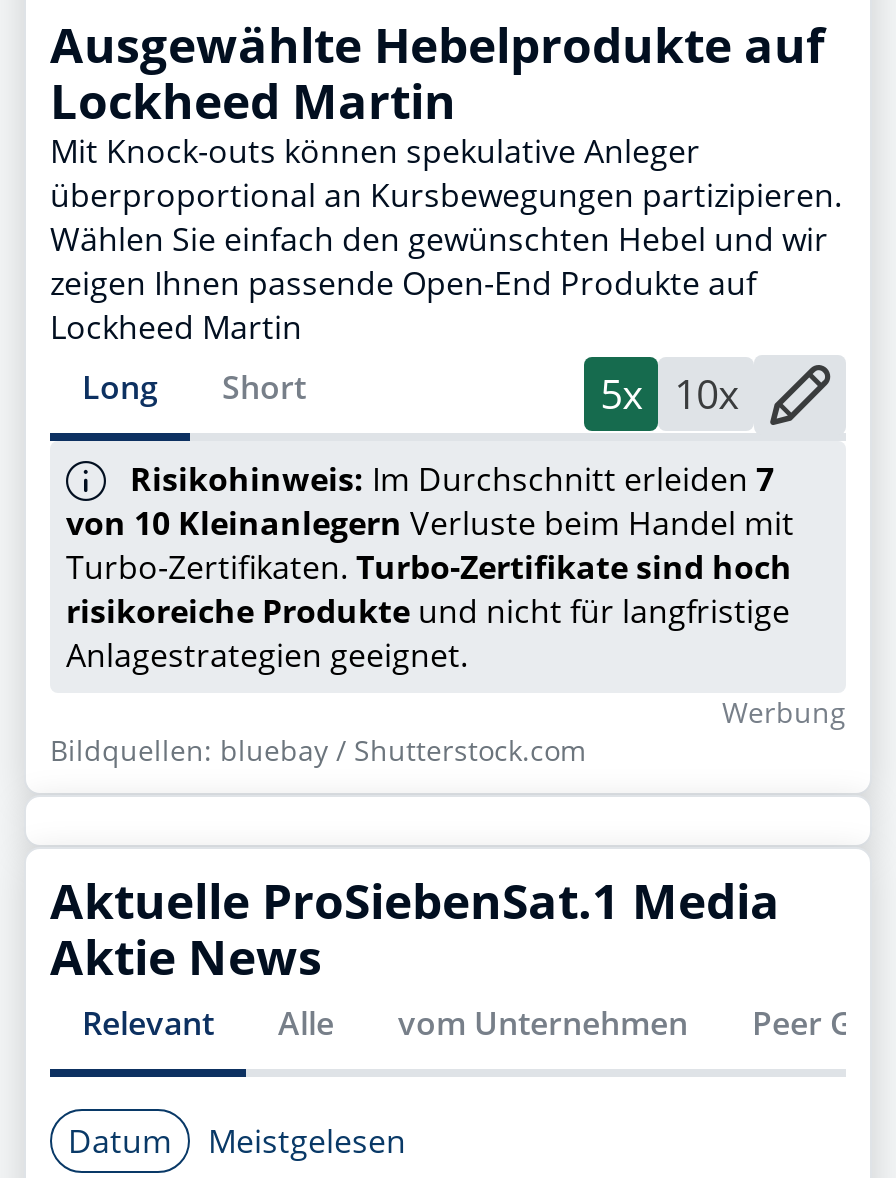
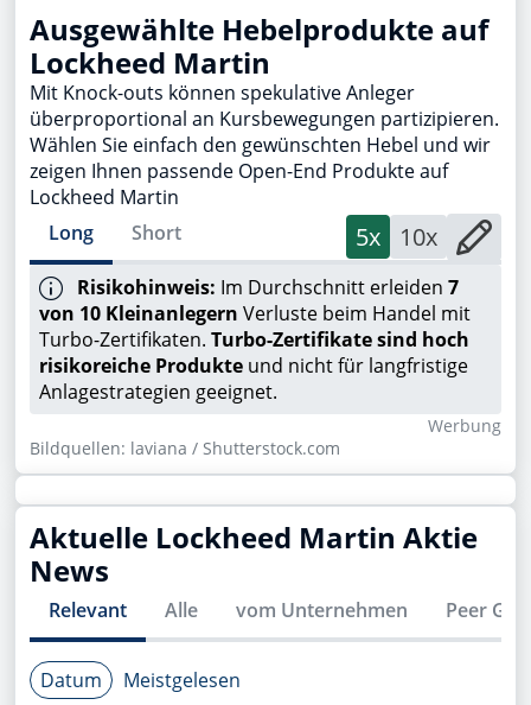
[50,732,586,770] Bildquellen: bluebay / Shutterstock.com -> [30,437,340,460] Bildquellen: laviana / Shutterstock.com
[50,868,780,990] Aktuelle ProSiebenSat.1 Media | Aktie News -> [30,518,478,590] Aktuelle Lockheed Martin Aktie | News

